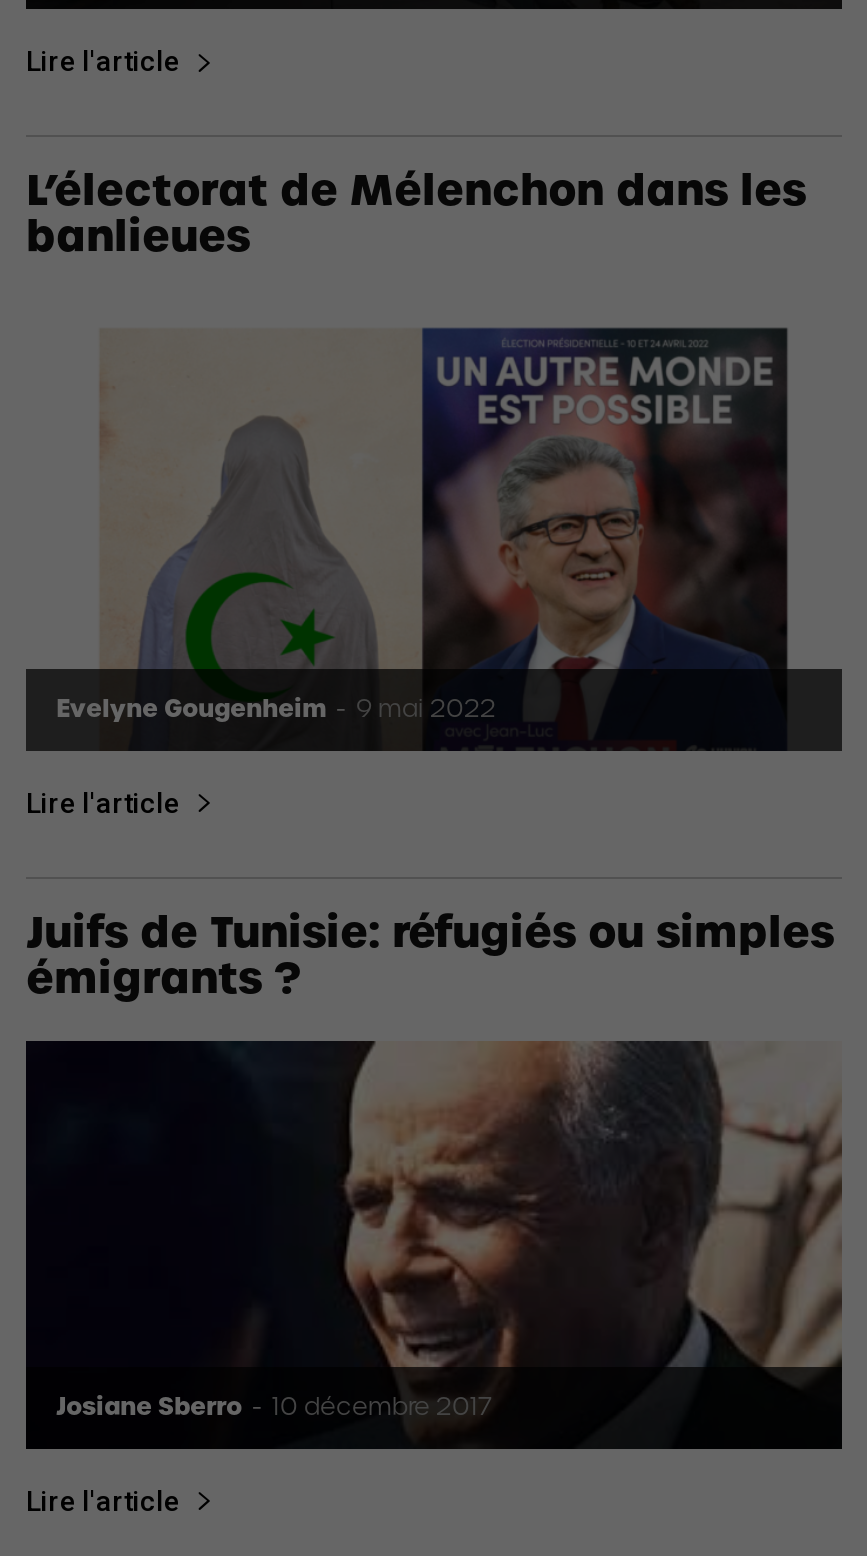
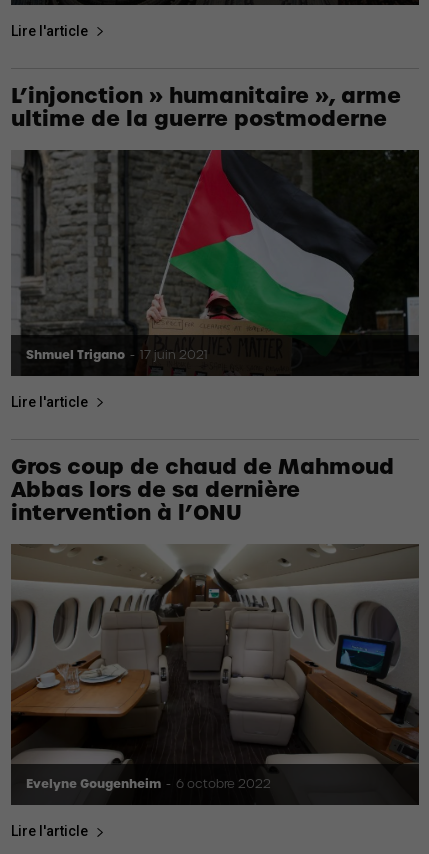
[26,160,806,268] L’électorat de Mélenchon dans les | banlieues -> [11,80,401,134] L’injonction » humanitaire », arme | ultime de la guerre postmoderne
[28,300,842,752] [image] | Evelyne Gougenheim - 9 mai 2022 -> [11,149,420,377] [image] | Shmuel Trigano - 17 juin 2021
[26,901,834,1009] Juifs de Tunisie: réfugiés ou simples | émigrants ? -> [11,450,394,527] Gros coup de chaud de Mahmoud | Abbas lors de sa dernière | intervention à l’ONU
[24,1038,840,1450] [image] | Josiane Sberro - 10 décembre 2017 -> [10,570,420,806] [image] | Evelyne Gougenheim - 6 octobre 2022

